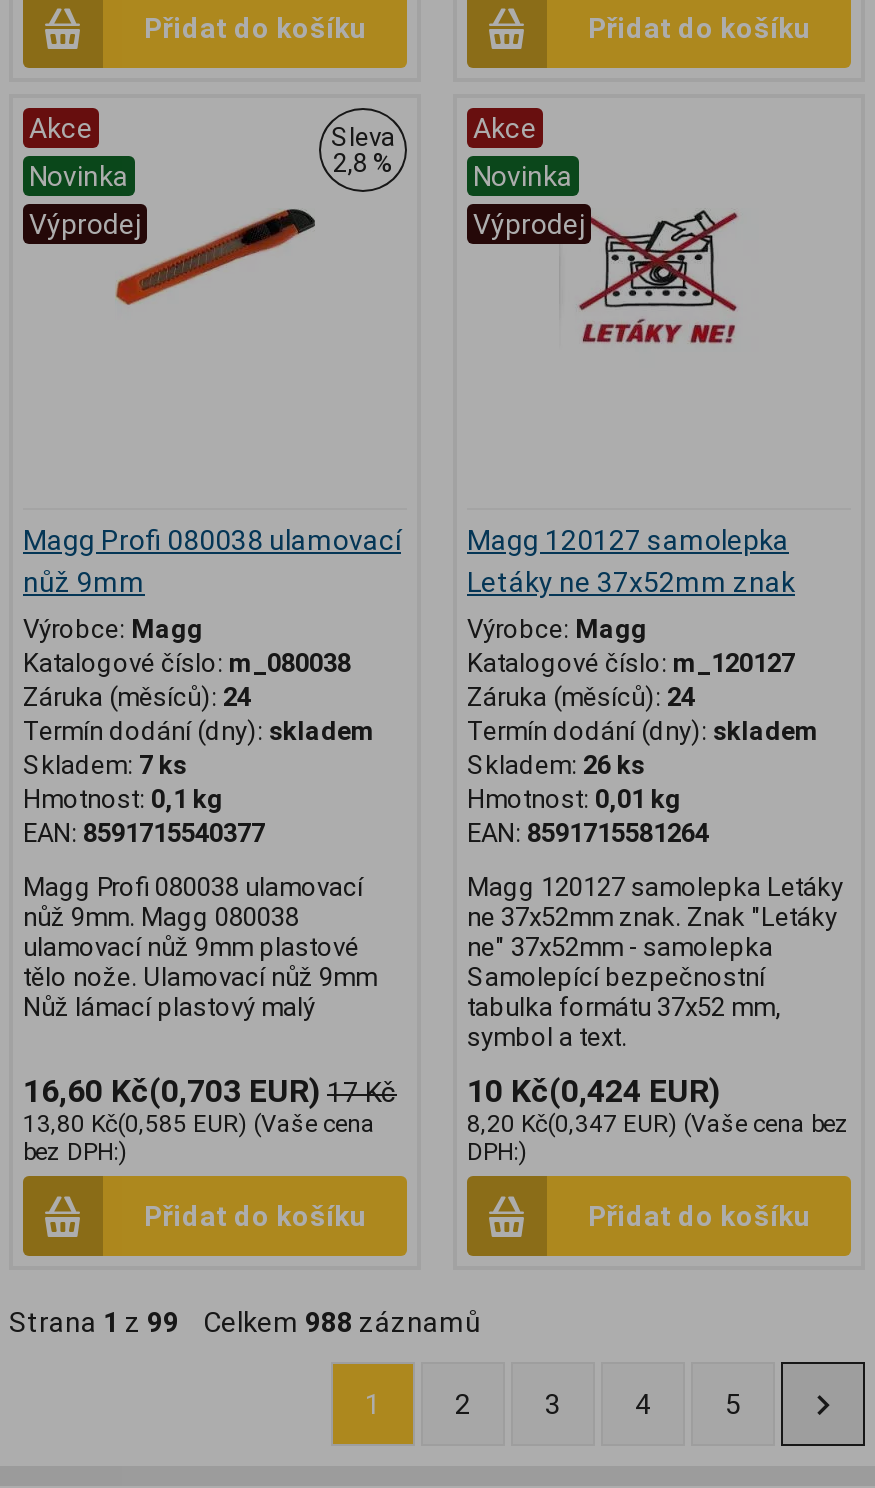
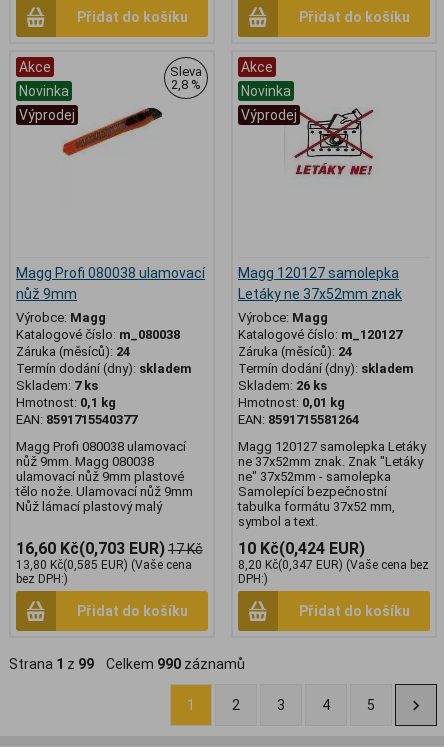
[9,1305,481,1337] Strana 1 z 99 Celkem 988 záznamů -> [9,656,245,672] Strana 1 z 99 Celkem 990 záznamů

